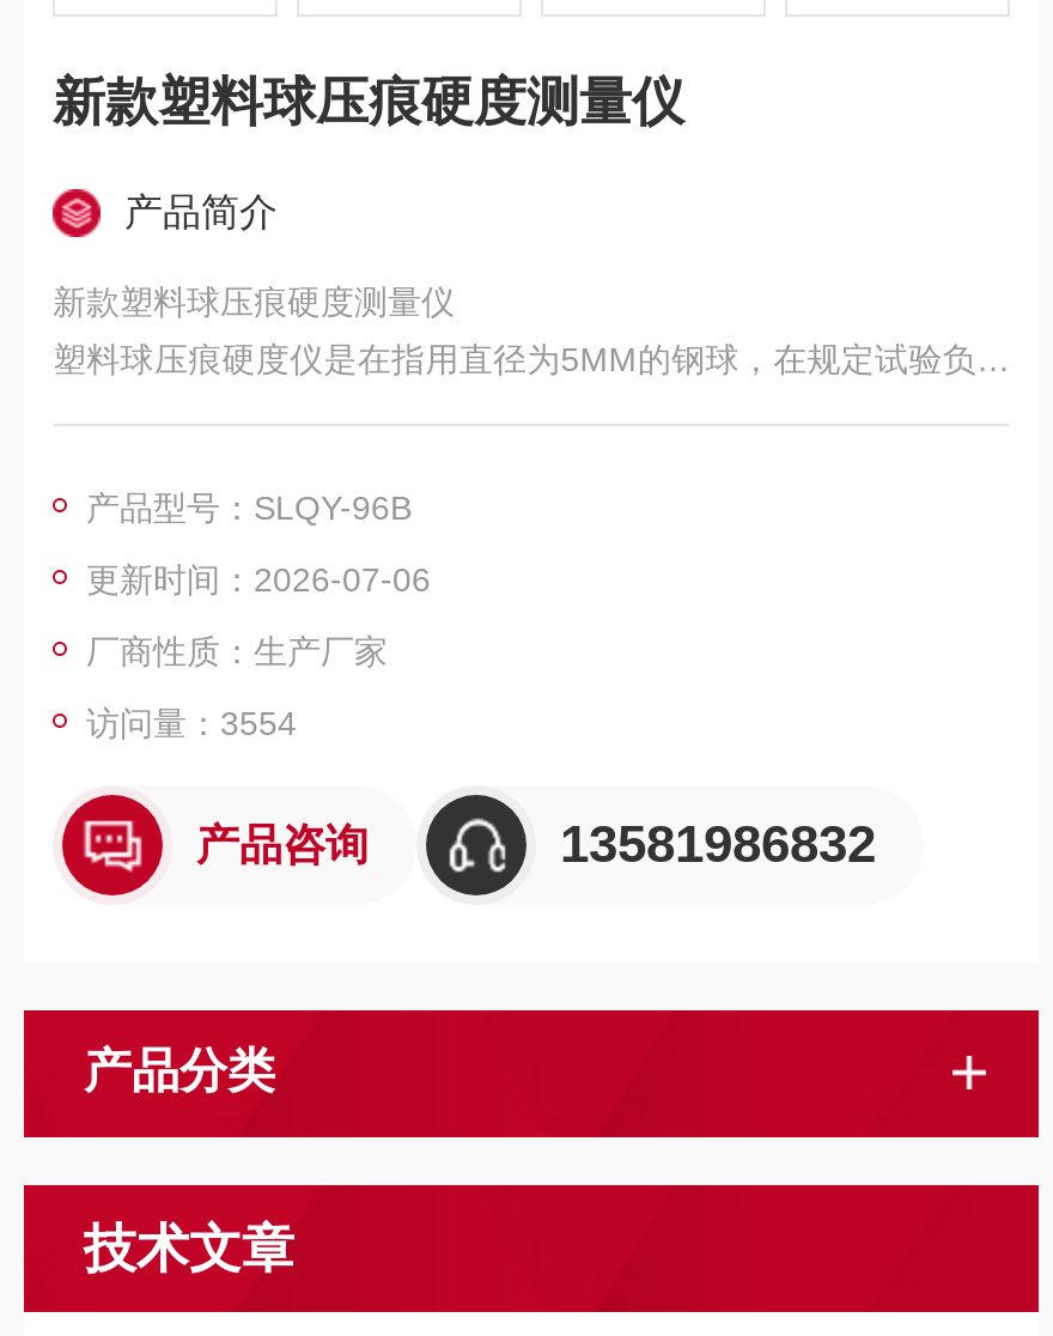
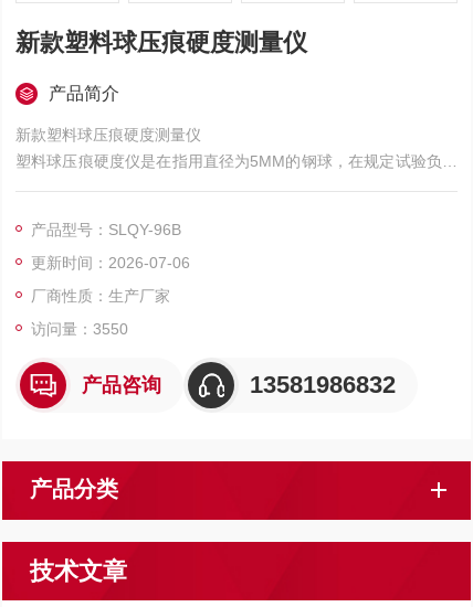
[86,704,297,742] 访问量：3554 -> [31,320,128,338] 访问量：3550

